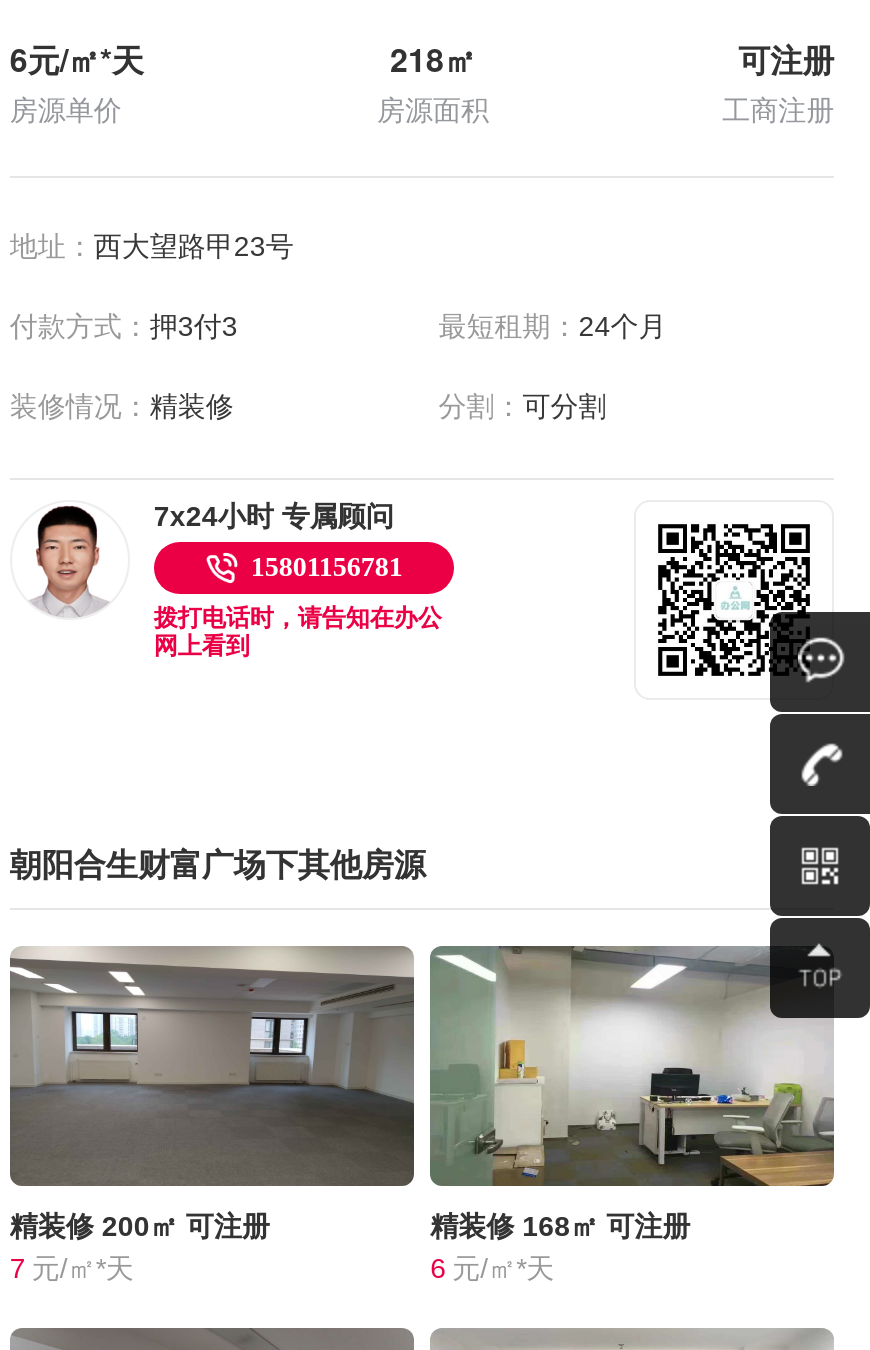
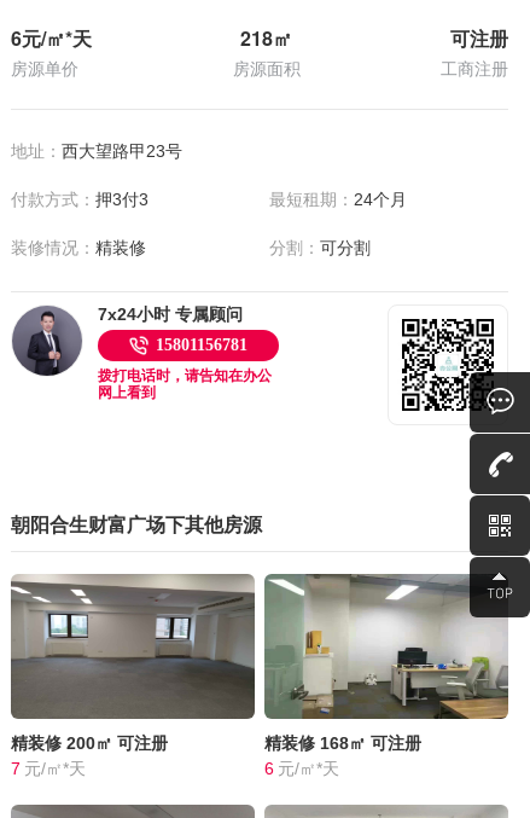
[12,504,128,618] [image] -> [11,306,83,377] [image]

